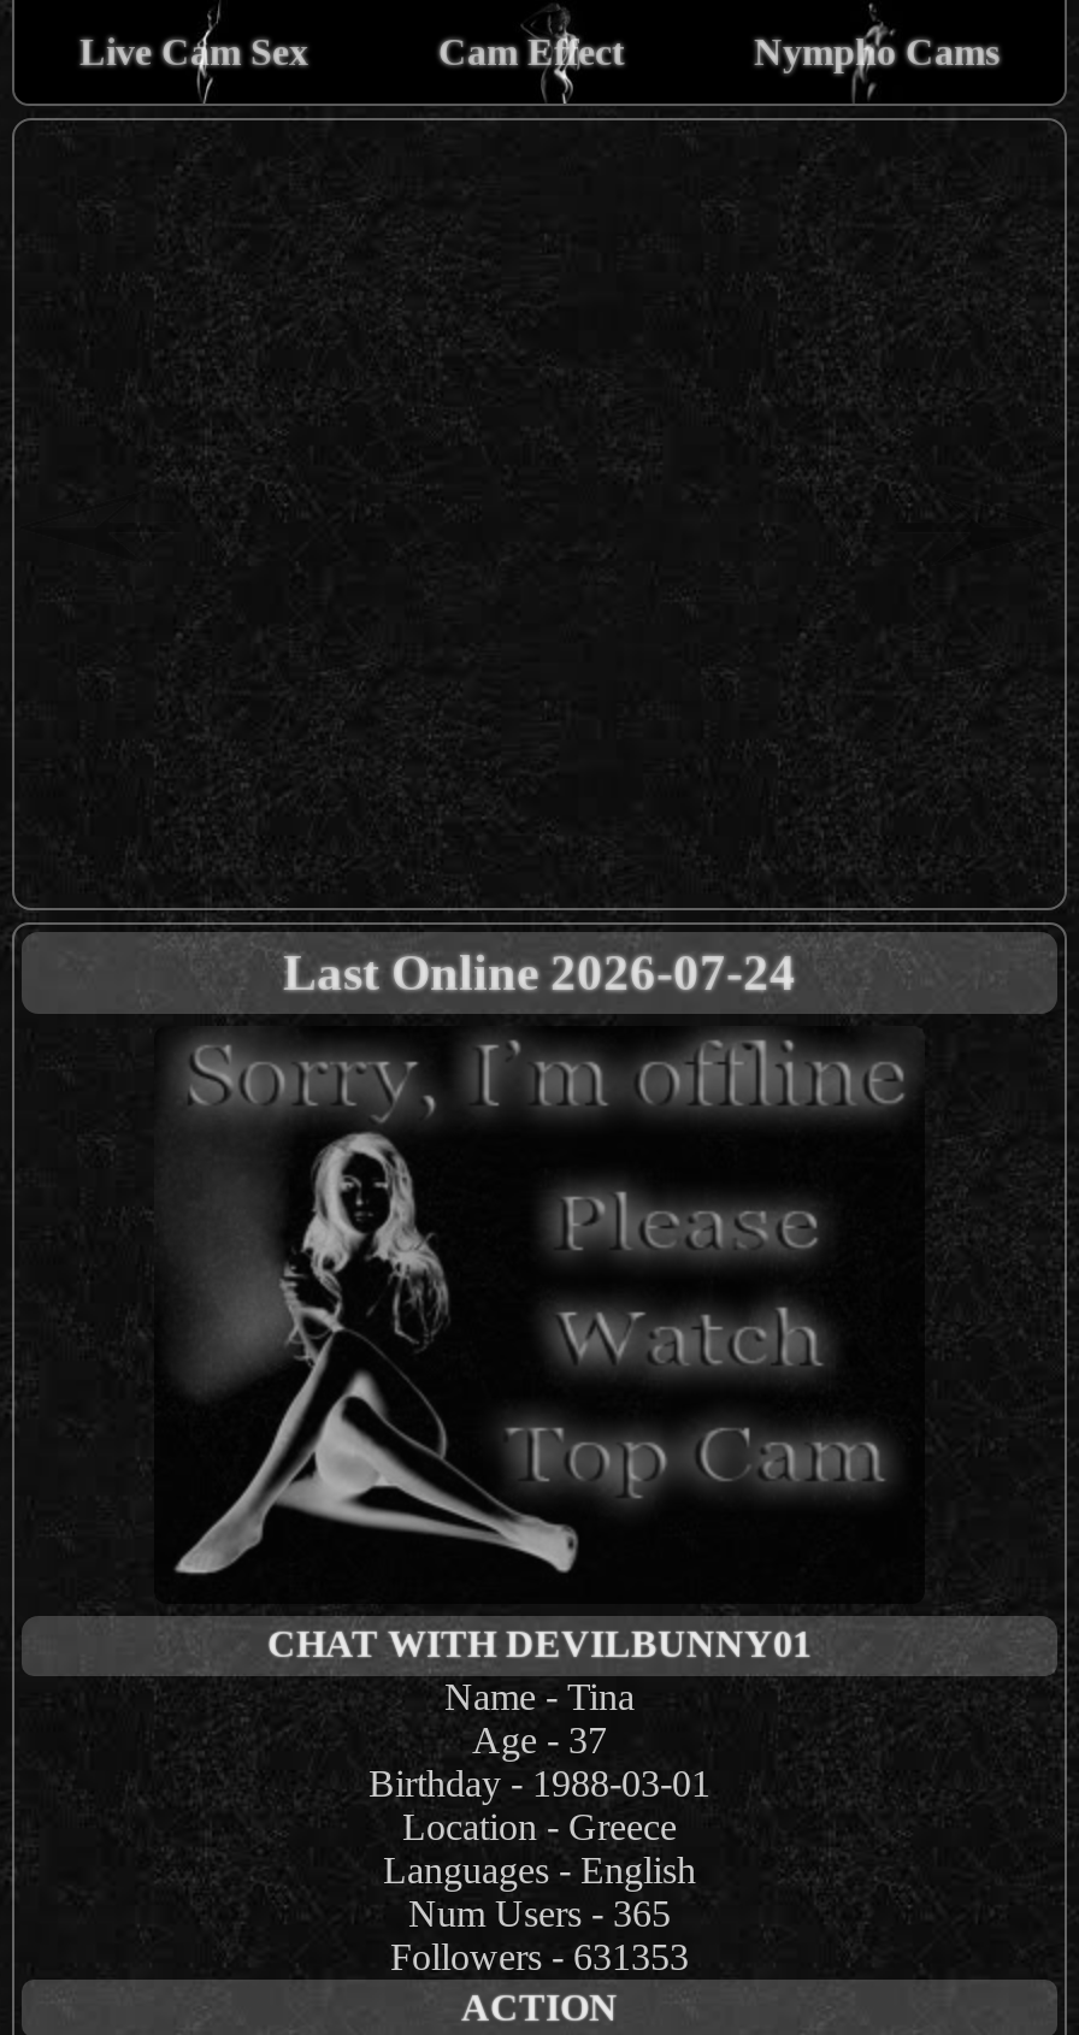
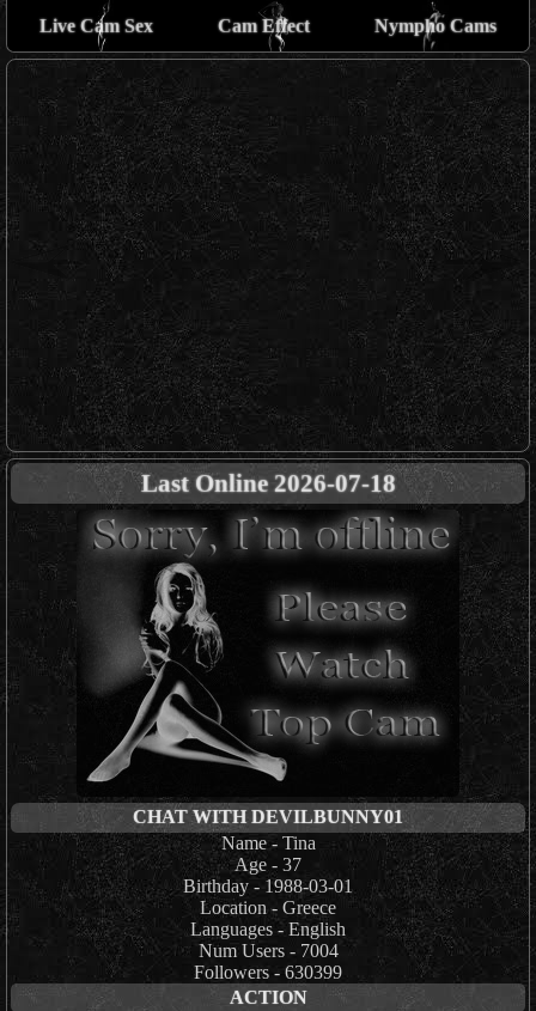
[283,944,796,999] Last Online 2026-07-24 -> [141,469,395,497] Last Online 2026-07-18
[408,1893,671,1934] Num Users - 365 -> [198,940,338,961] Num Users - 7004
[390,1936,689,1977] Followers - 631353 -> [194,962,342,982] Followers - 630399

